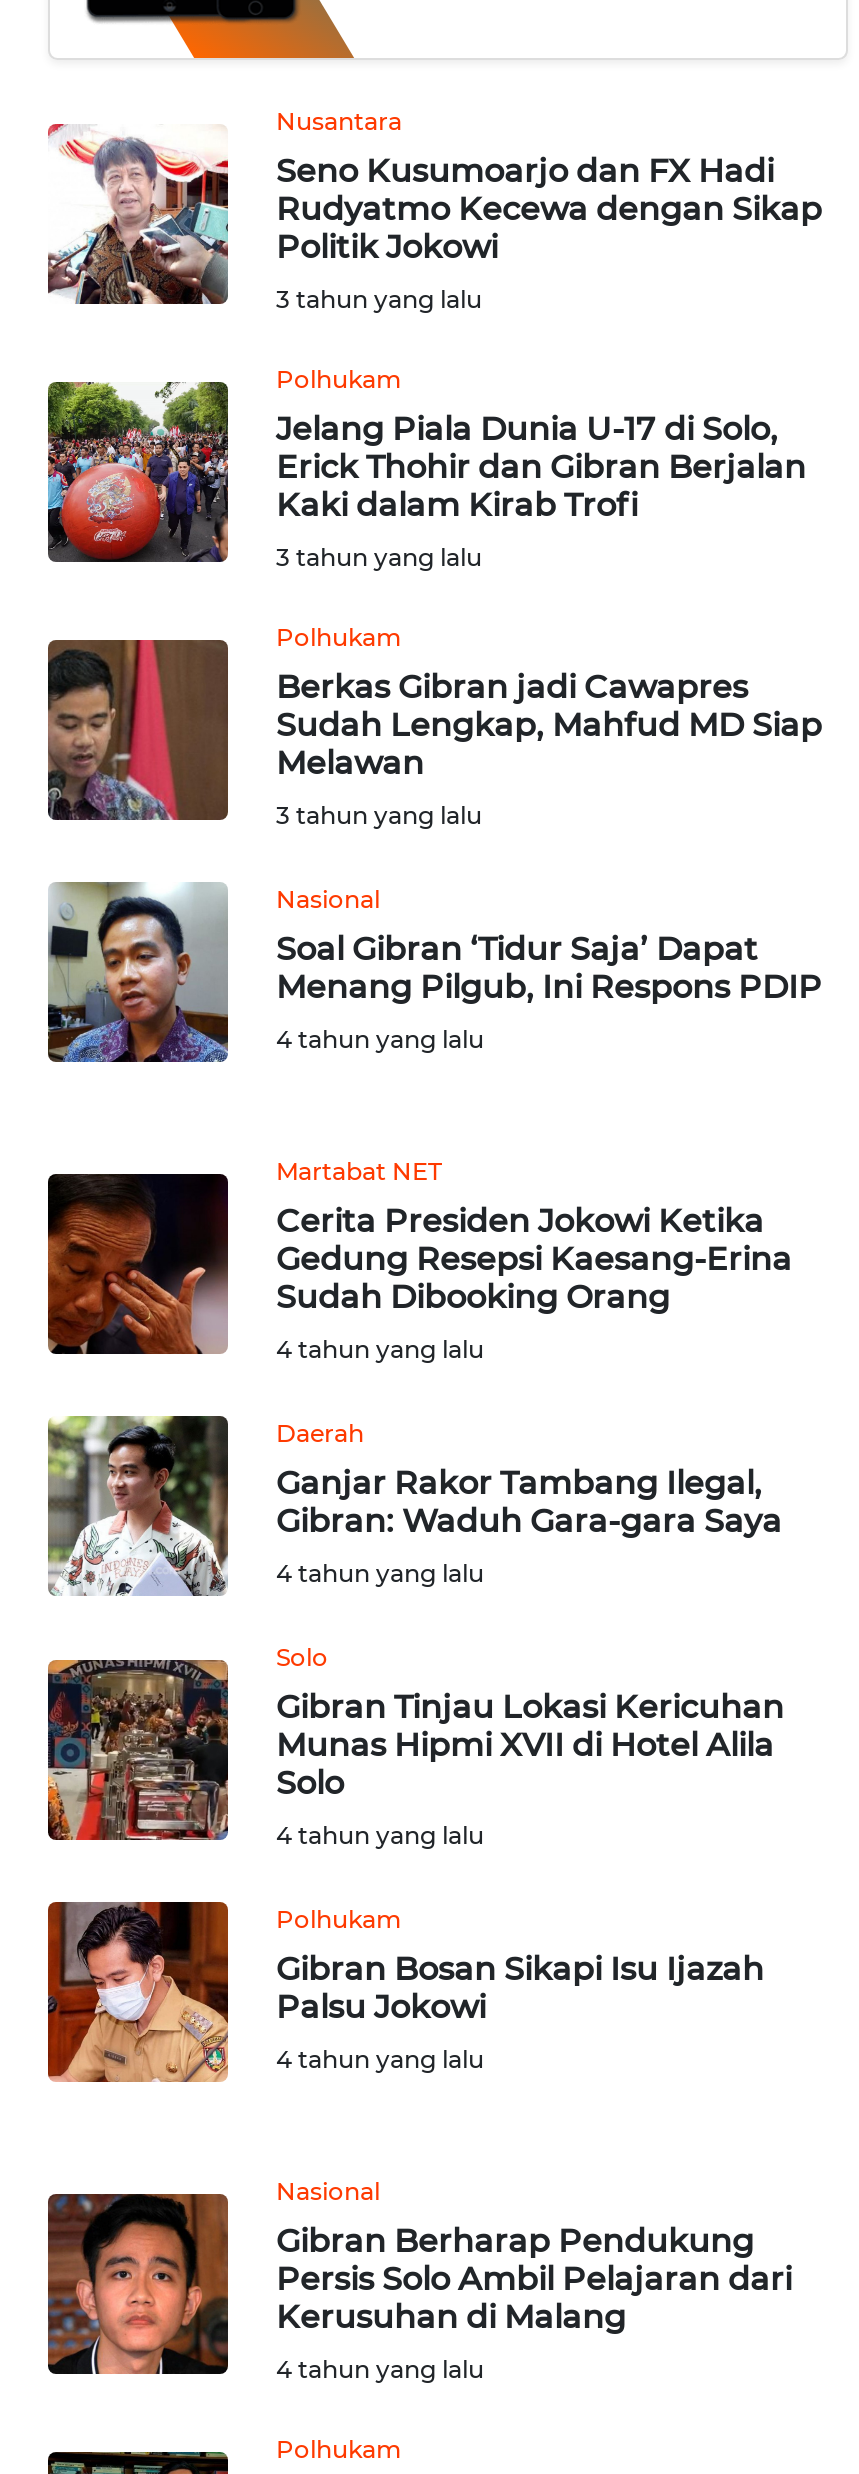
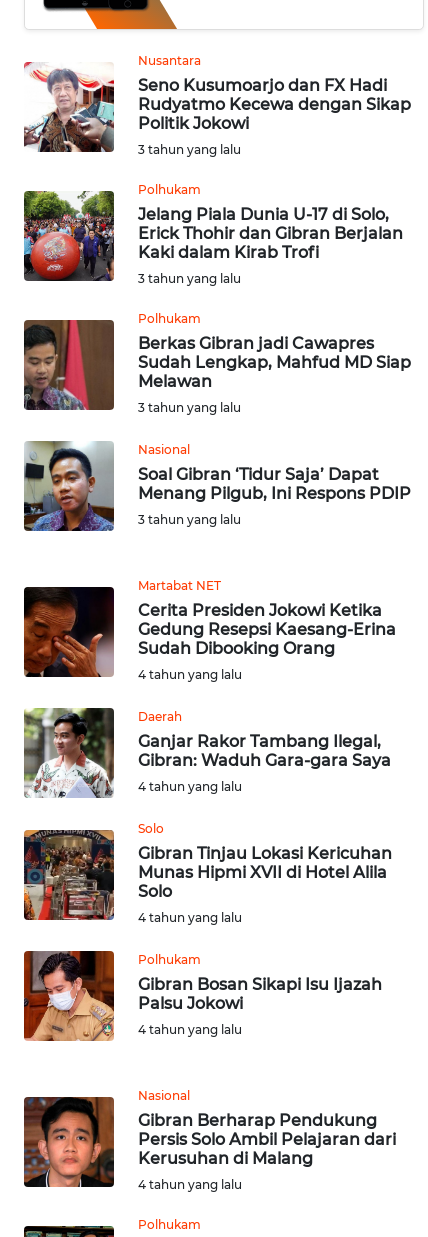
[276,1024,484,1054] 4 tahun yang lalu -> [138,512,241,527] 3 tahun yang lalu

